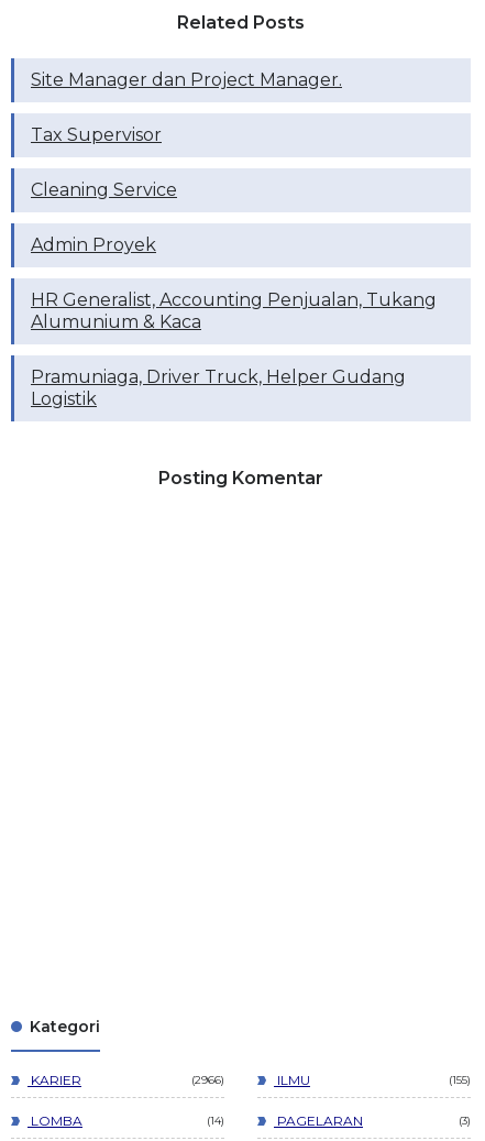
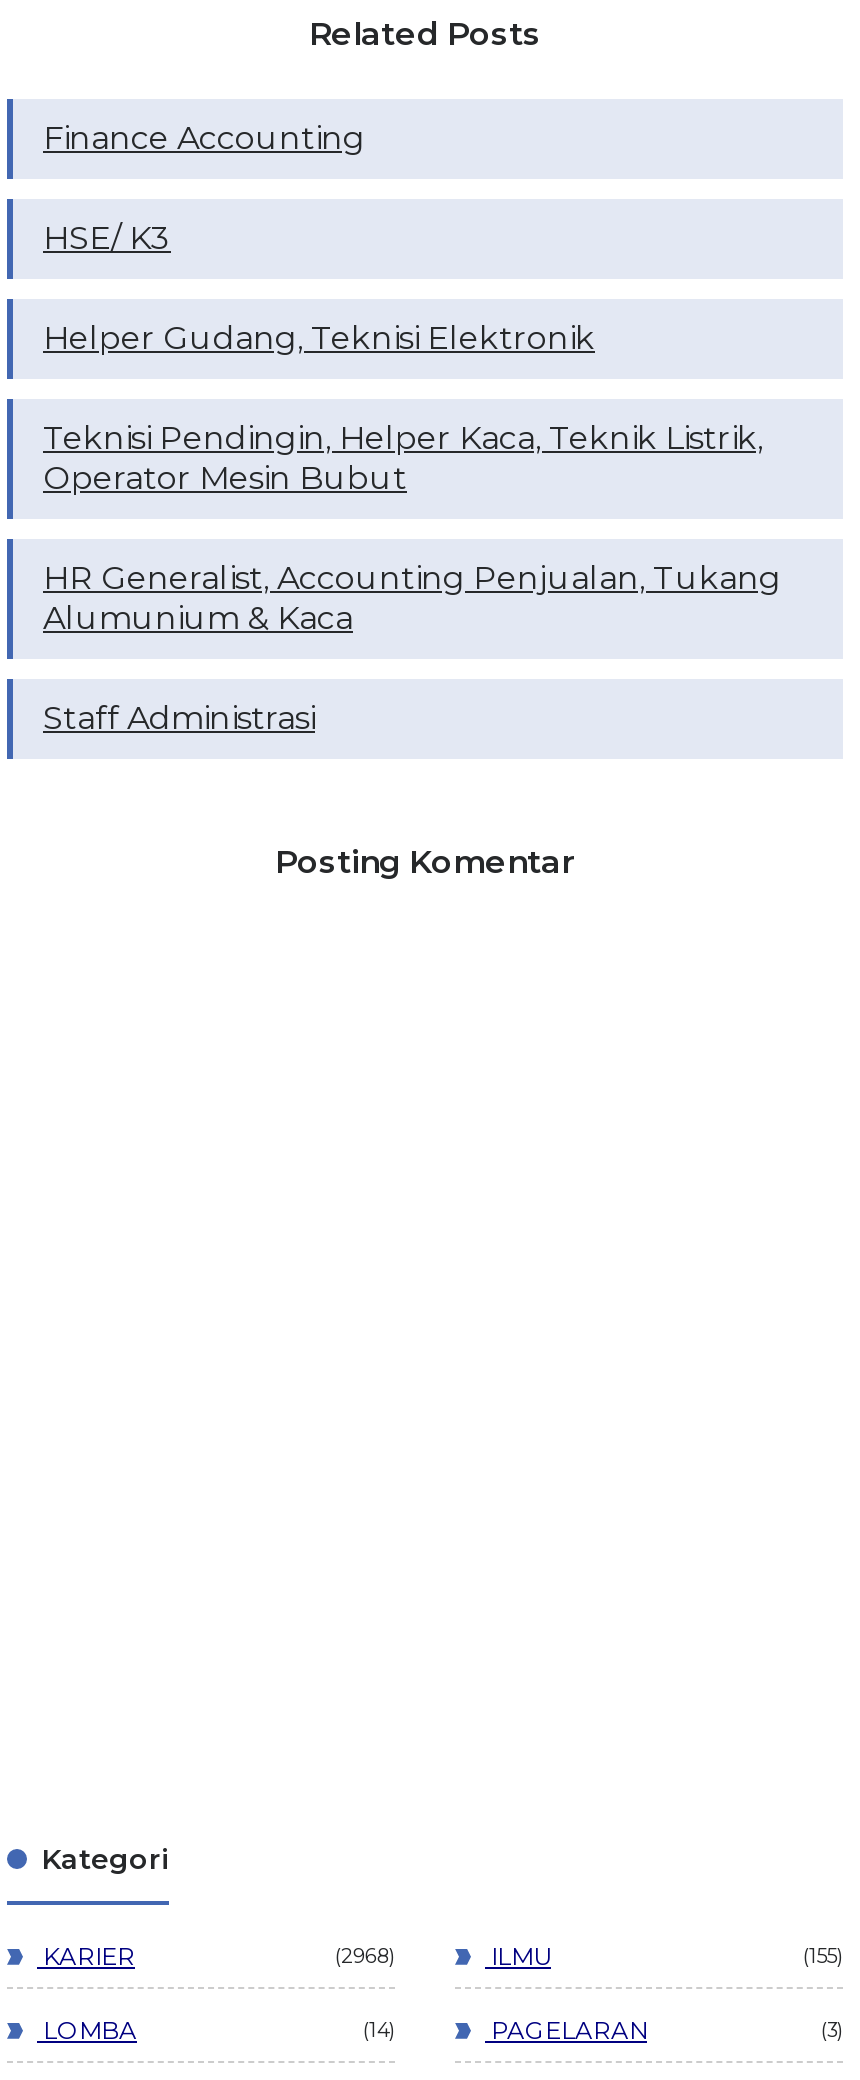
[31,69,342,90] Site Manager dan Project Manager. -> [43,119,365,157] Finance Accounting
[31,124,162,145] Tax Supervisor -> [43,219,171,257] HSE/ K3
[31,179,177,200] Cleaning Service -> [43,319,595,357] Helper Gudang, Teknisi Elektronik
[31,234,156,255] Admin Proyek -> [43,419,763,497] Teknisi Pendingin, Helper Kaca, Teknik Listrik, | Operator Mesin Bubut
moved [31,289,437,332] -> [43,559,781,637]: HR Generalist, Accounting Penjualan, Tukang | Alumunium & Kaca
[31,366,406,409] Pramuniaga, Driver Truck, Helper Gudang | Logistik -> [43,699,315,737] Staff Administrasi
[195,1073,221,1087] 2966 -> [341,1943,389,1969] 2968

